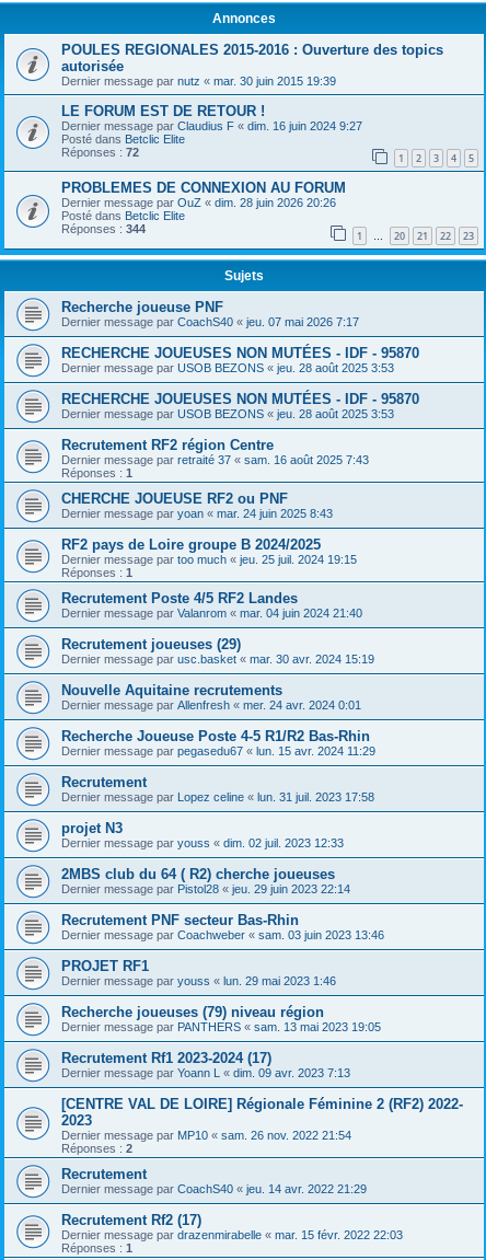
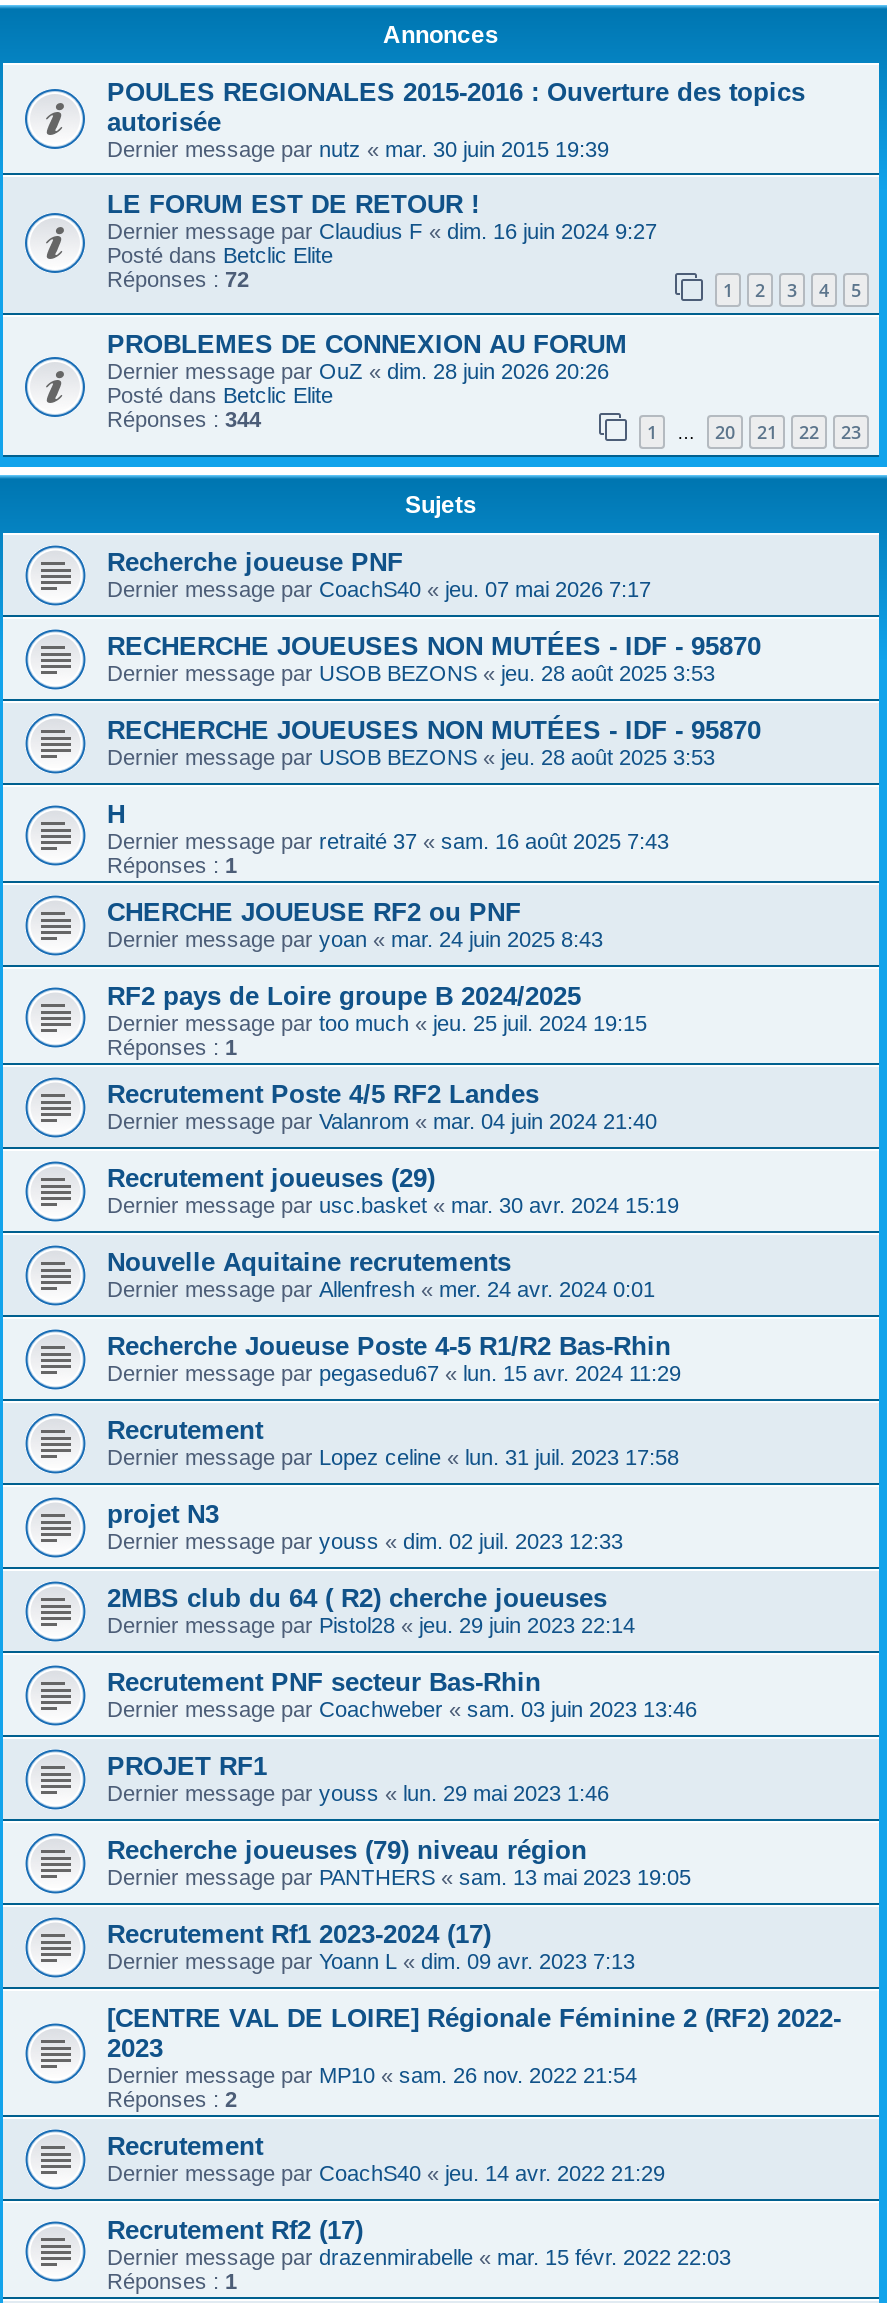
[61,437,274,453] Recrutement RF2 région Centre -> [107,799,125,829] H

